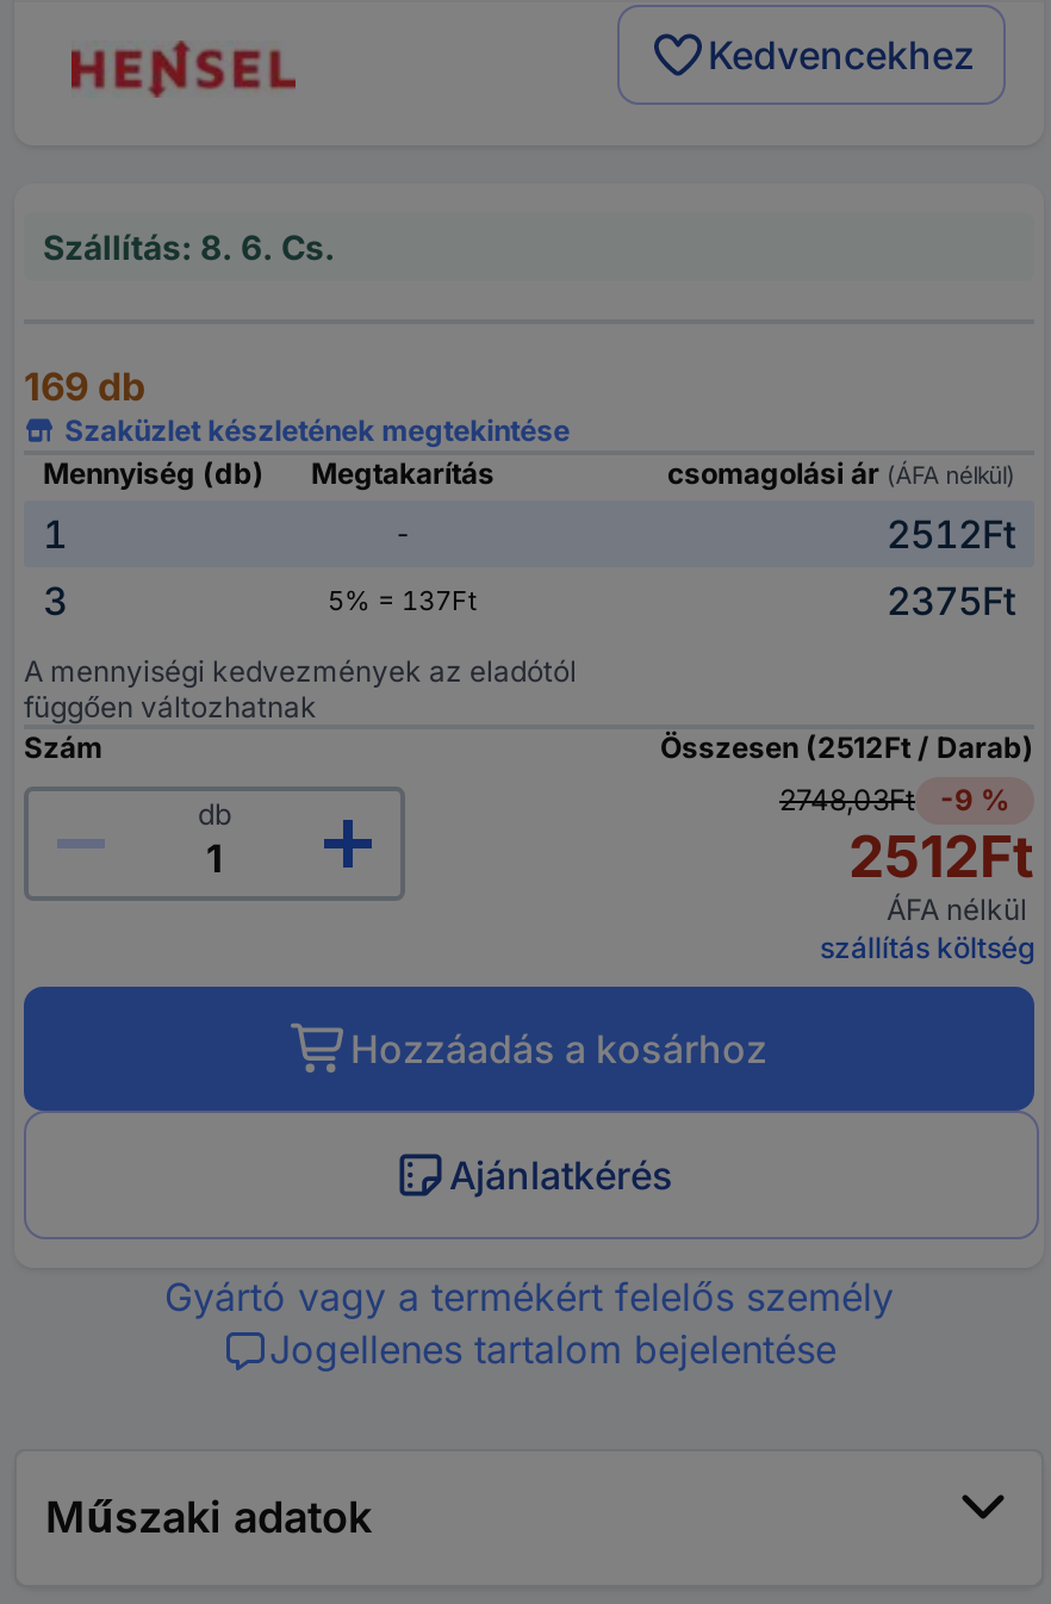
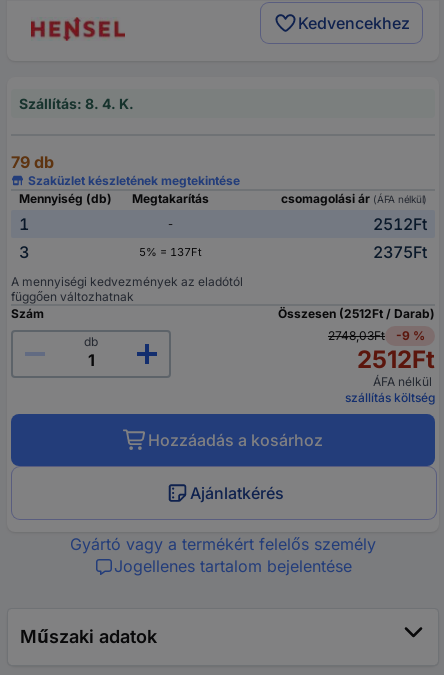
[43,226,336,267] Szállítás: 8. 6. Cs. -> [19,95,134,112] Szállítás: 8. 4. K.
[24,362,145,410] 169 db -> [11,152,54,172] 79 db

